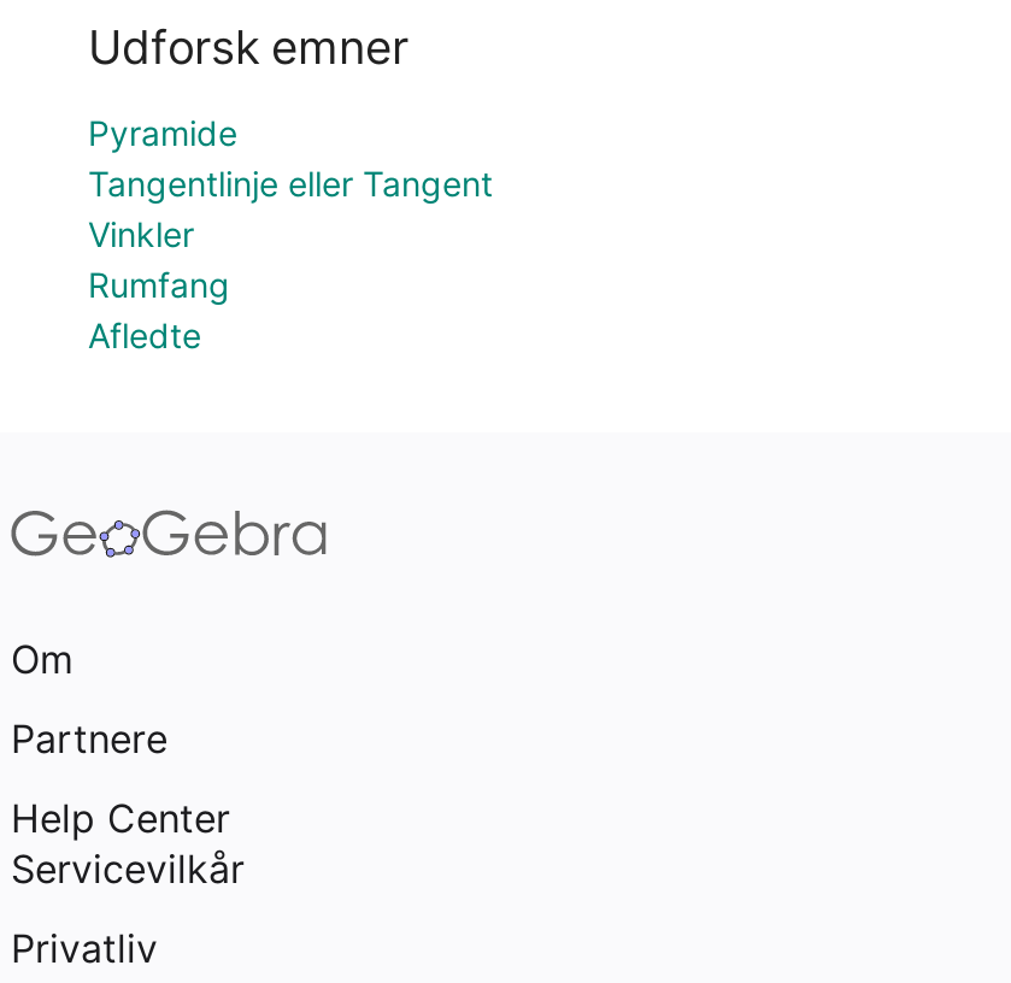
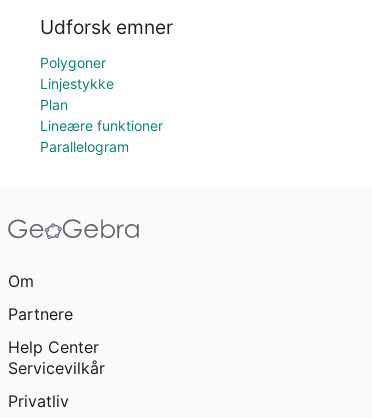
[88,112,493,355] Pyramide | Tangentlinje eller Tangent | Vinkler | Rumfang | Afledte -> [40,54,163,155] Polygoner | Linjestykke | Plan | Lineære funktioner | Parallelogram

